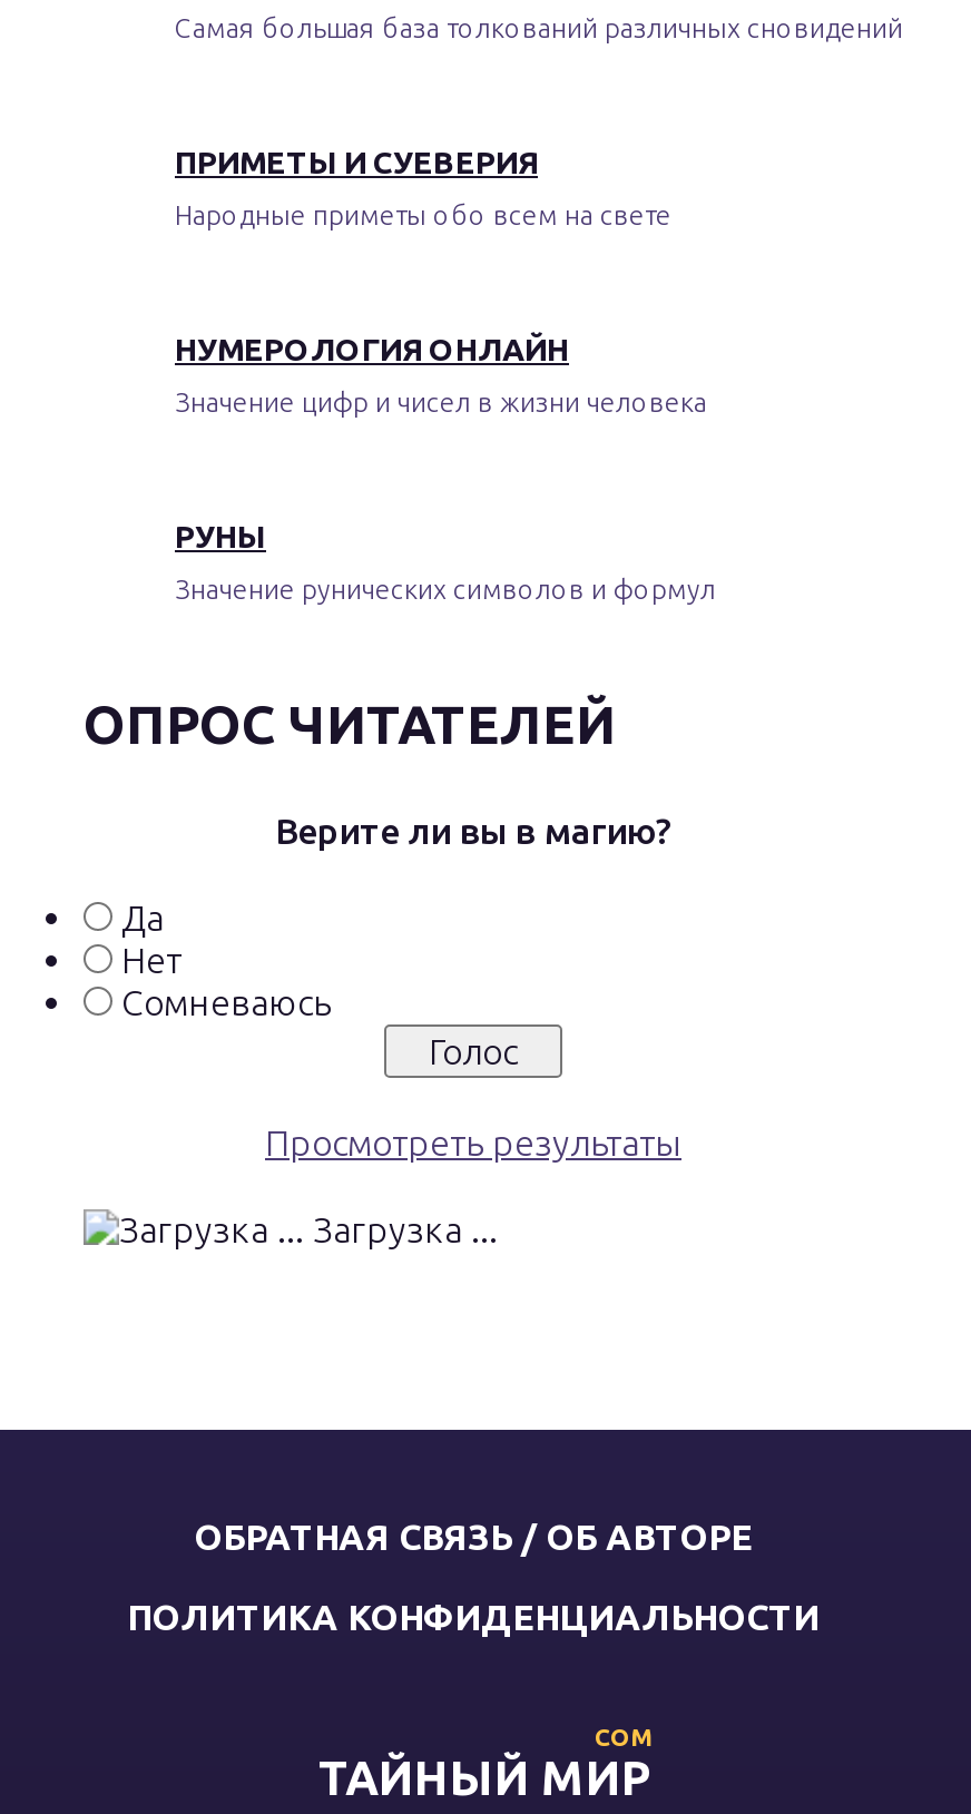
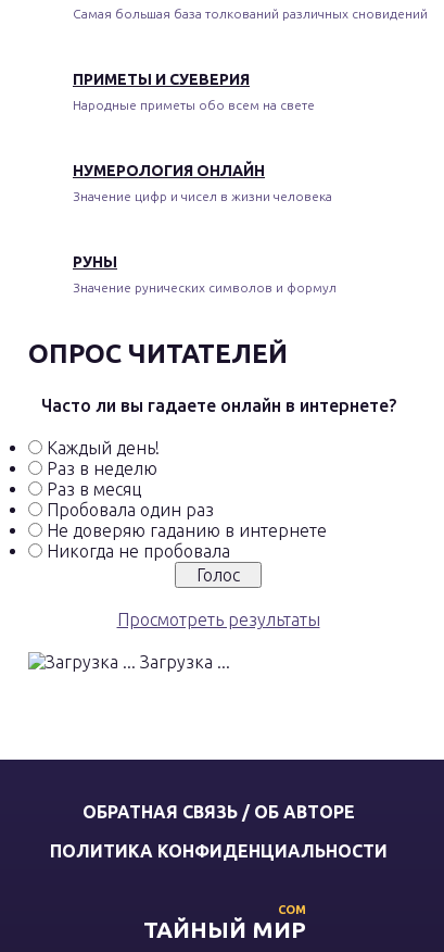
[275,811,671,851] Верите ли вы в магию? -> [41,396,396,415] Часто ли вы гадаете онлайн в интернете?
[121,898,331,1022] Да | Нет | Сомневаюсь -> [47,438,327,561] Каждый день! | Раз в неделю | Раз в месяц | Пробовала один раз | Не доверяю гаданию в интернете | Никогда не пробовала

